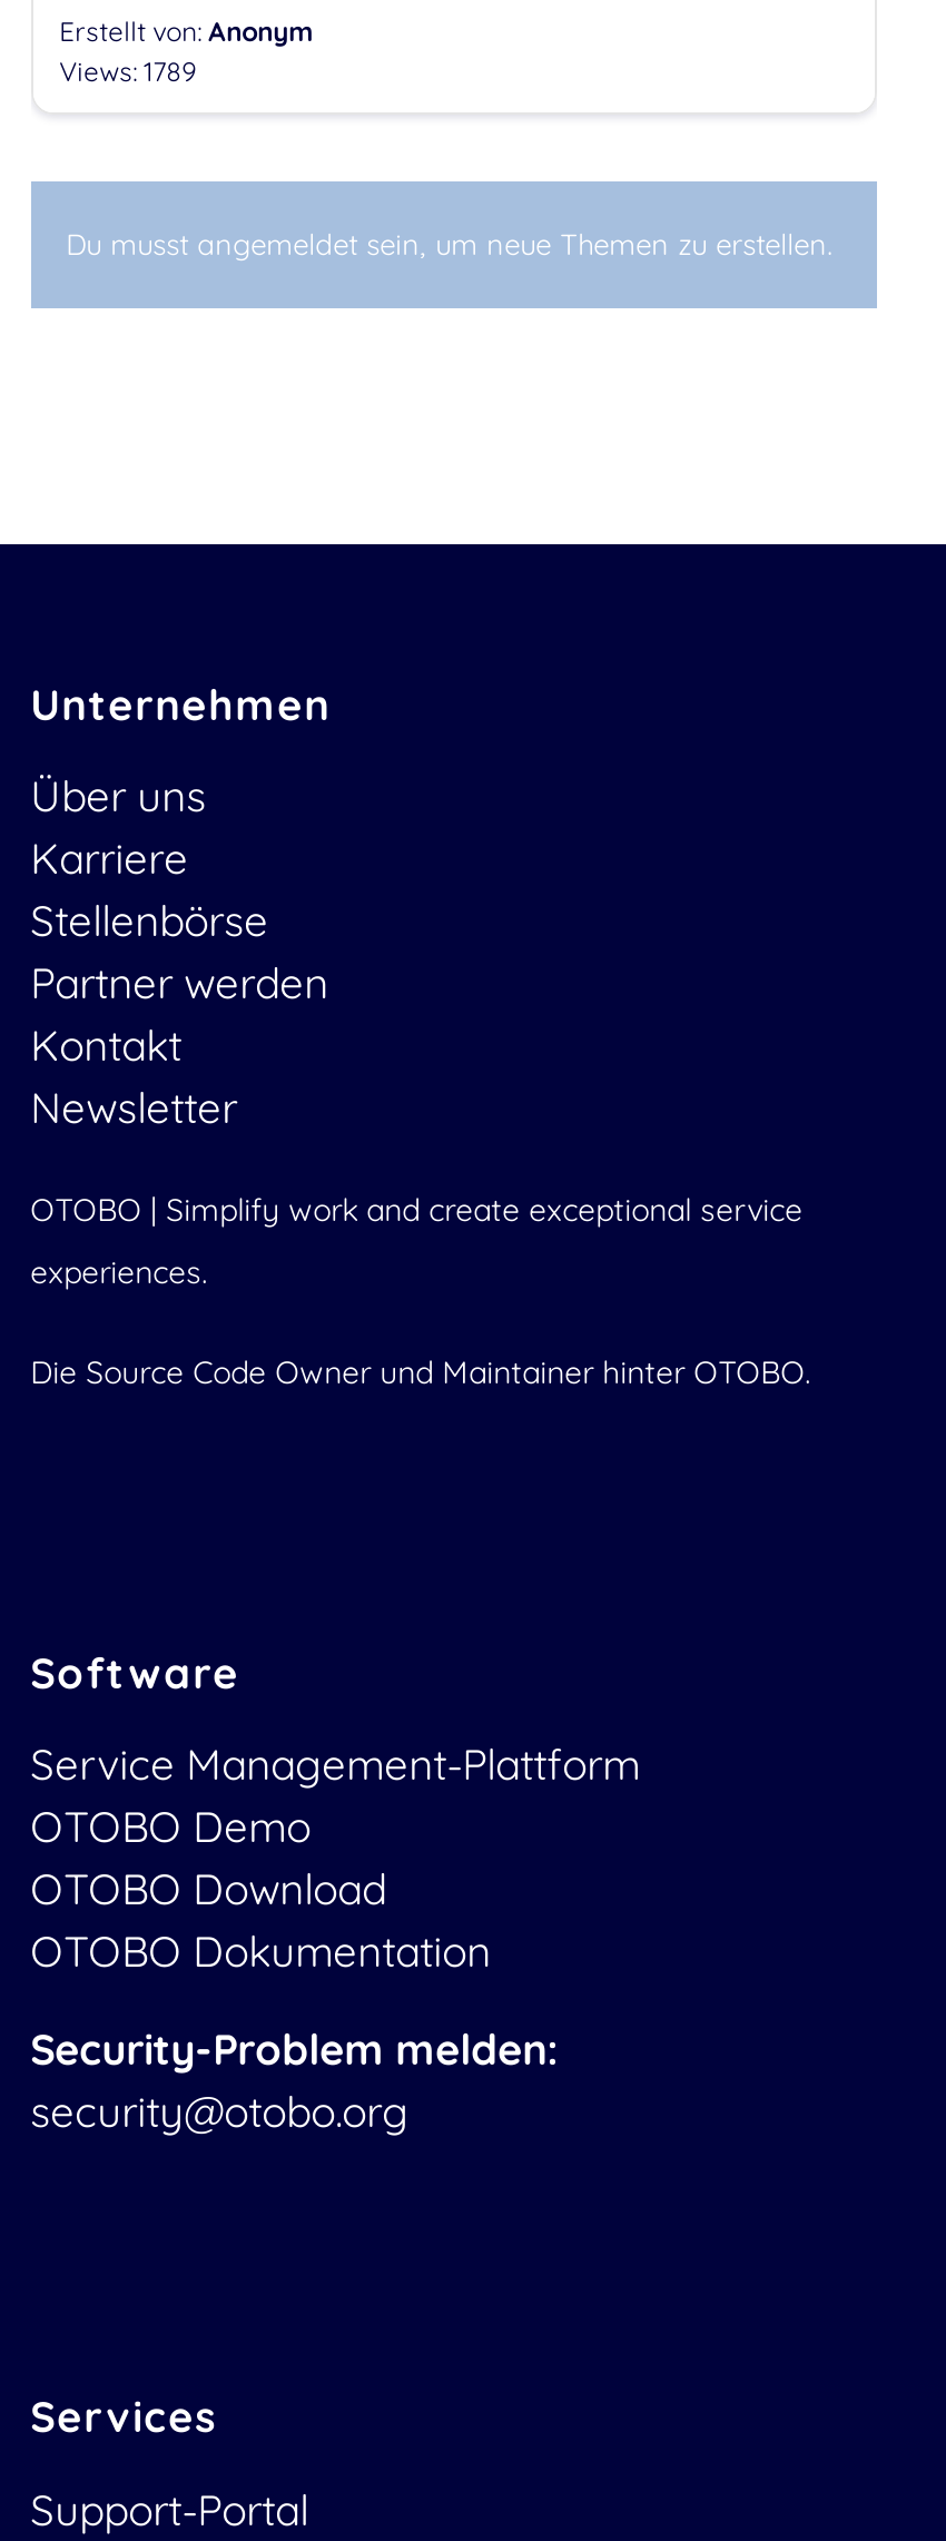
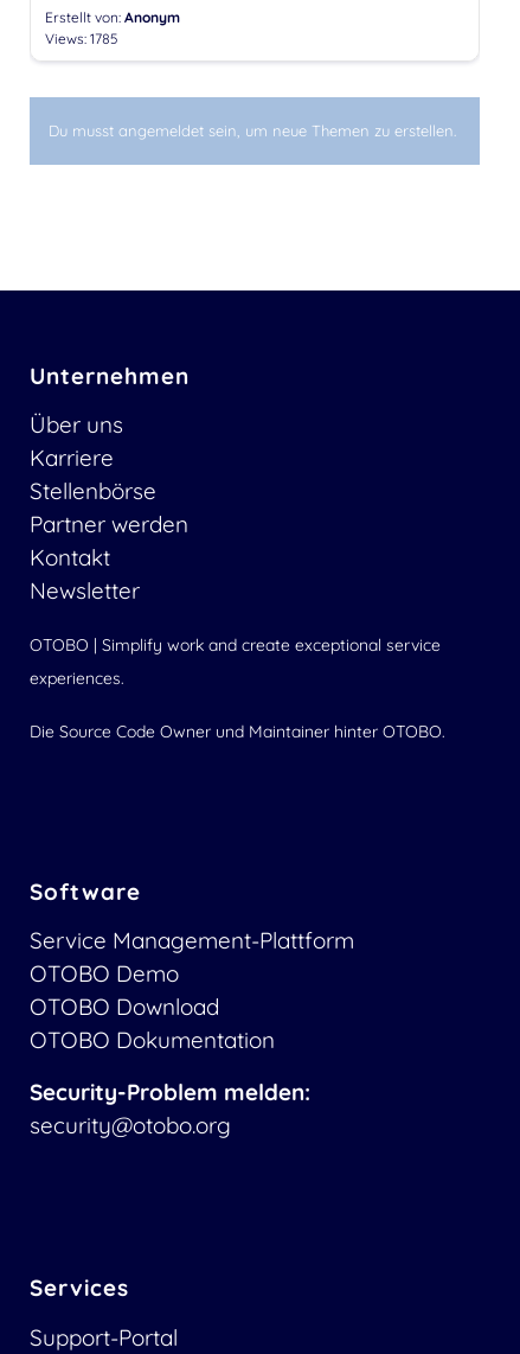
[59,55,197,88] Views: 1789 -> [45,30,118,47] Views: 1785

